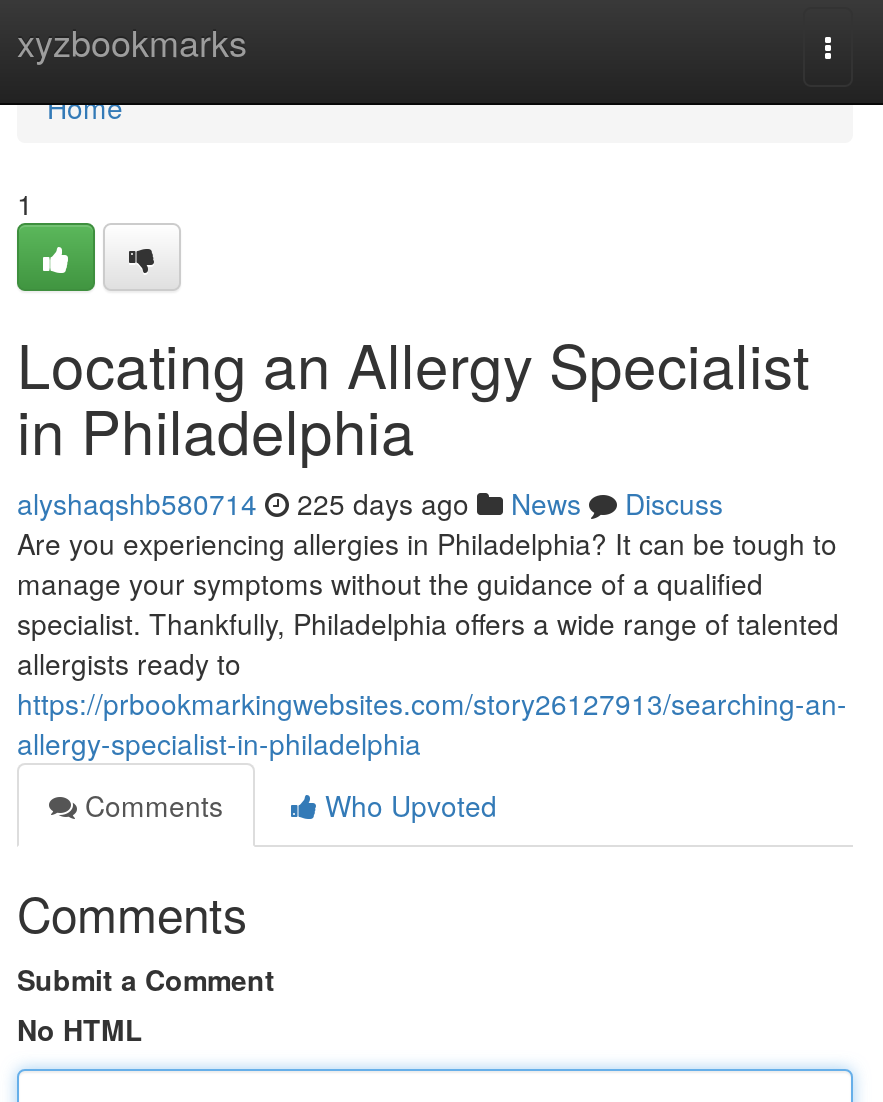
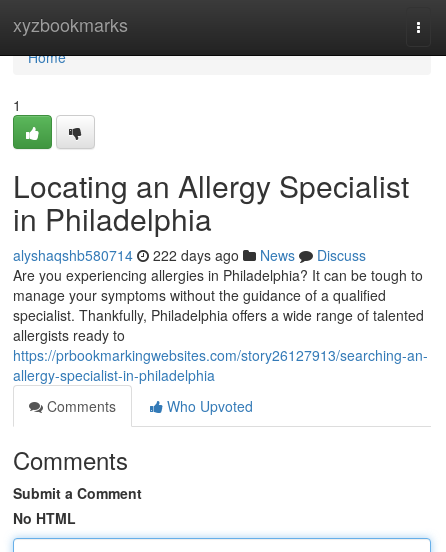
[17,483,723,523] alyshaqshb580714 225 days ago News Discuss -> [13,245,366,265] alyshaqshb580714 222 days ago News Discuss

